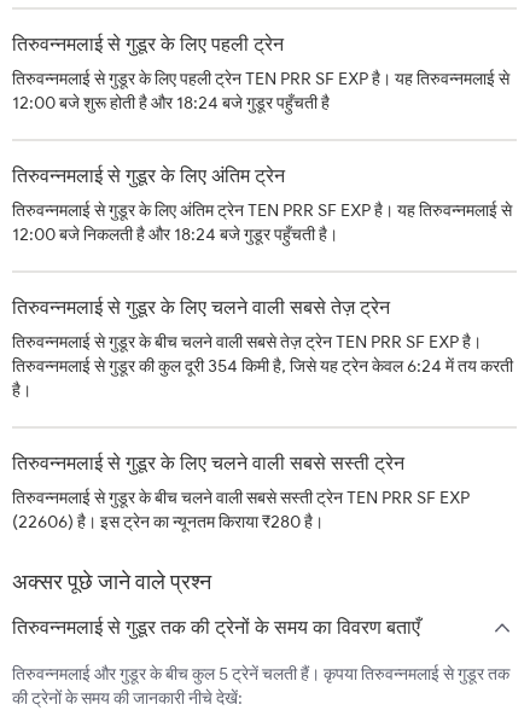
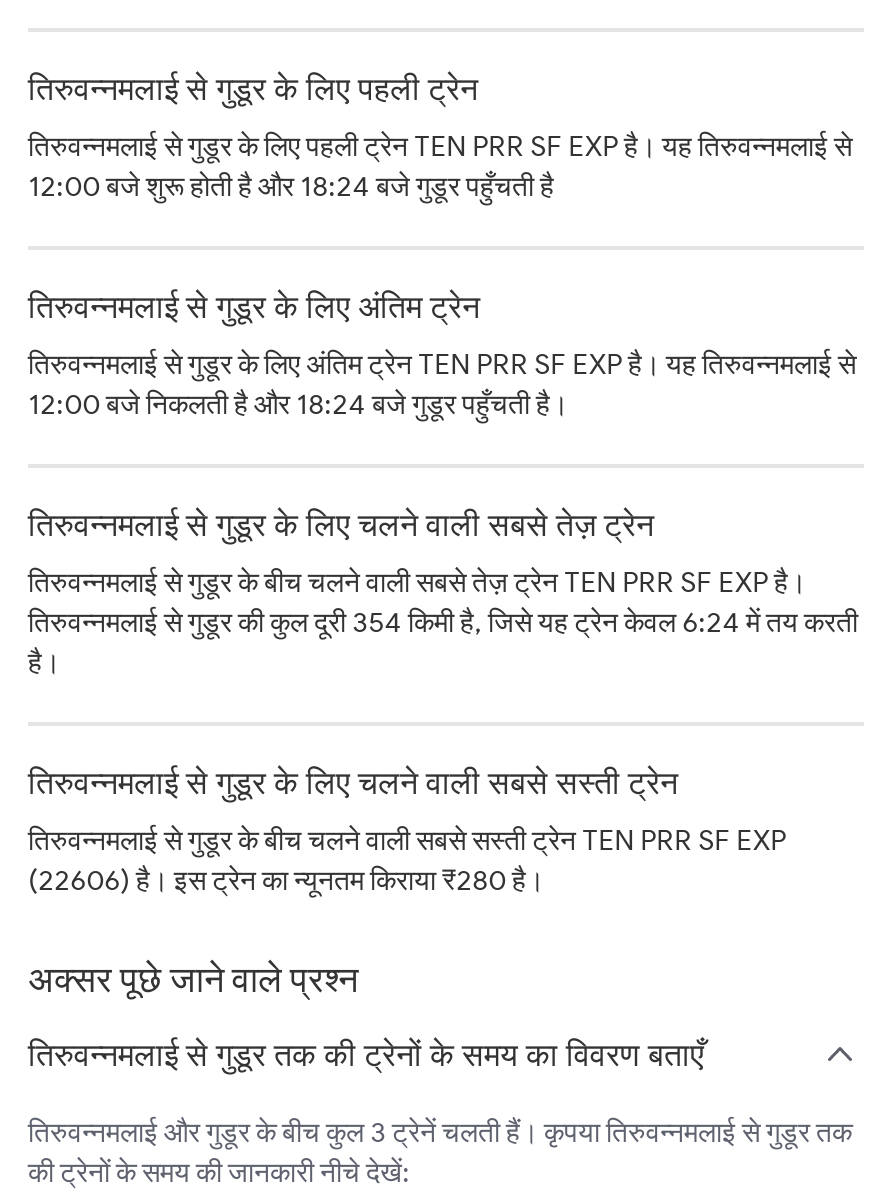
[12,663,509,685] तिरुवन्नमलाई और गुडूर के बीच कुल 5 ट्रेनें चलती हैं। कृपया तिरुवन्नमलाई से गुडूर तक -> [28,1113,852,1149] तिरुवन्नमलाई और गुडूर के बीच कुल 3 ट्रेनें चलती हैं। कृपया तिरुवन्नमलाई से गुडूर तक

